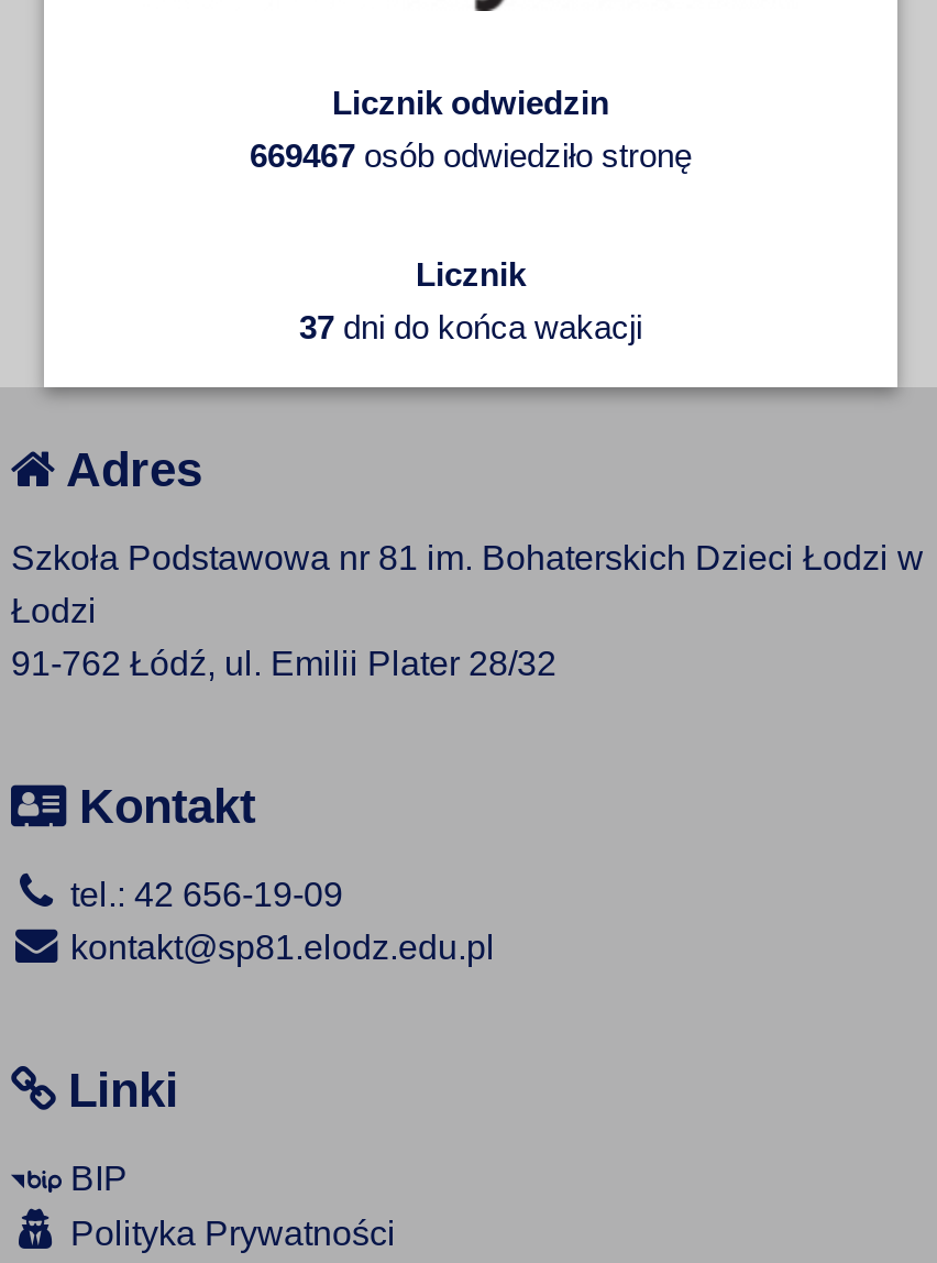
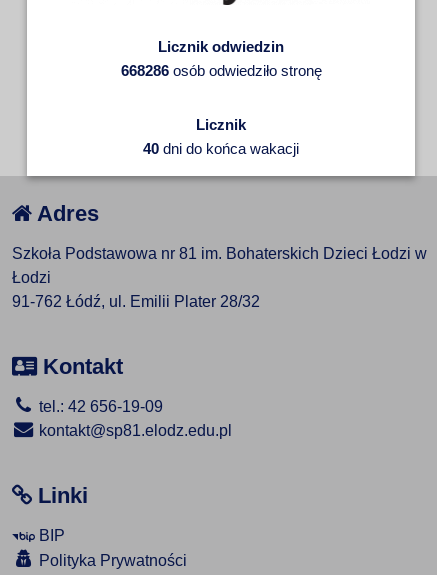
[250,137,692,174] 669467 osób odwiedziło stronę -> [120,62,321,79] 668286 osób odwiedziło stronę
[299,309,642,346] 37 dni do końca wakacji -> [143,140,299,157] 40 dni do końca wakacji

